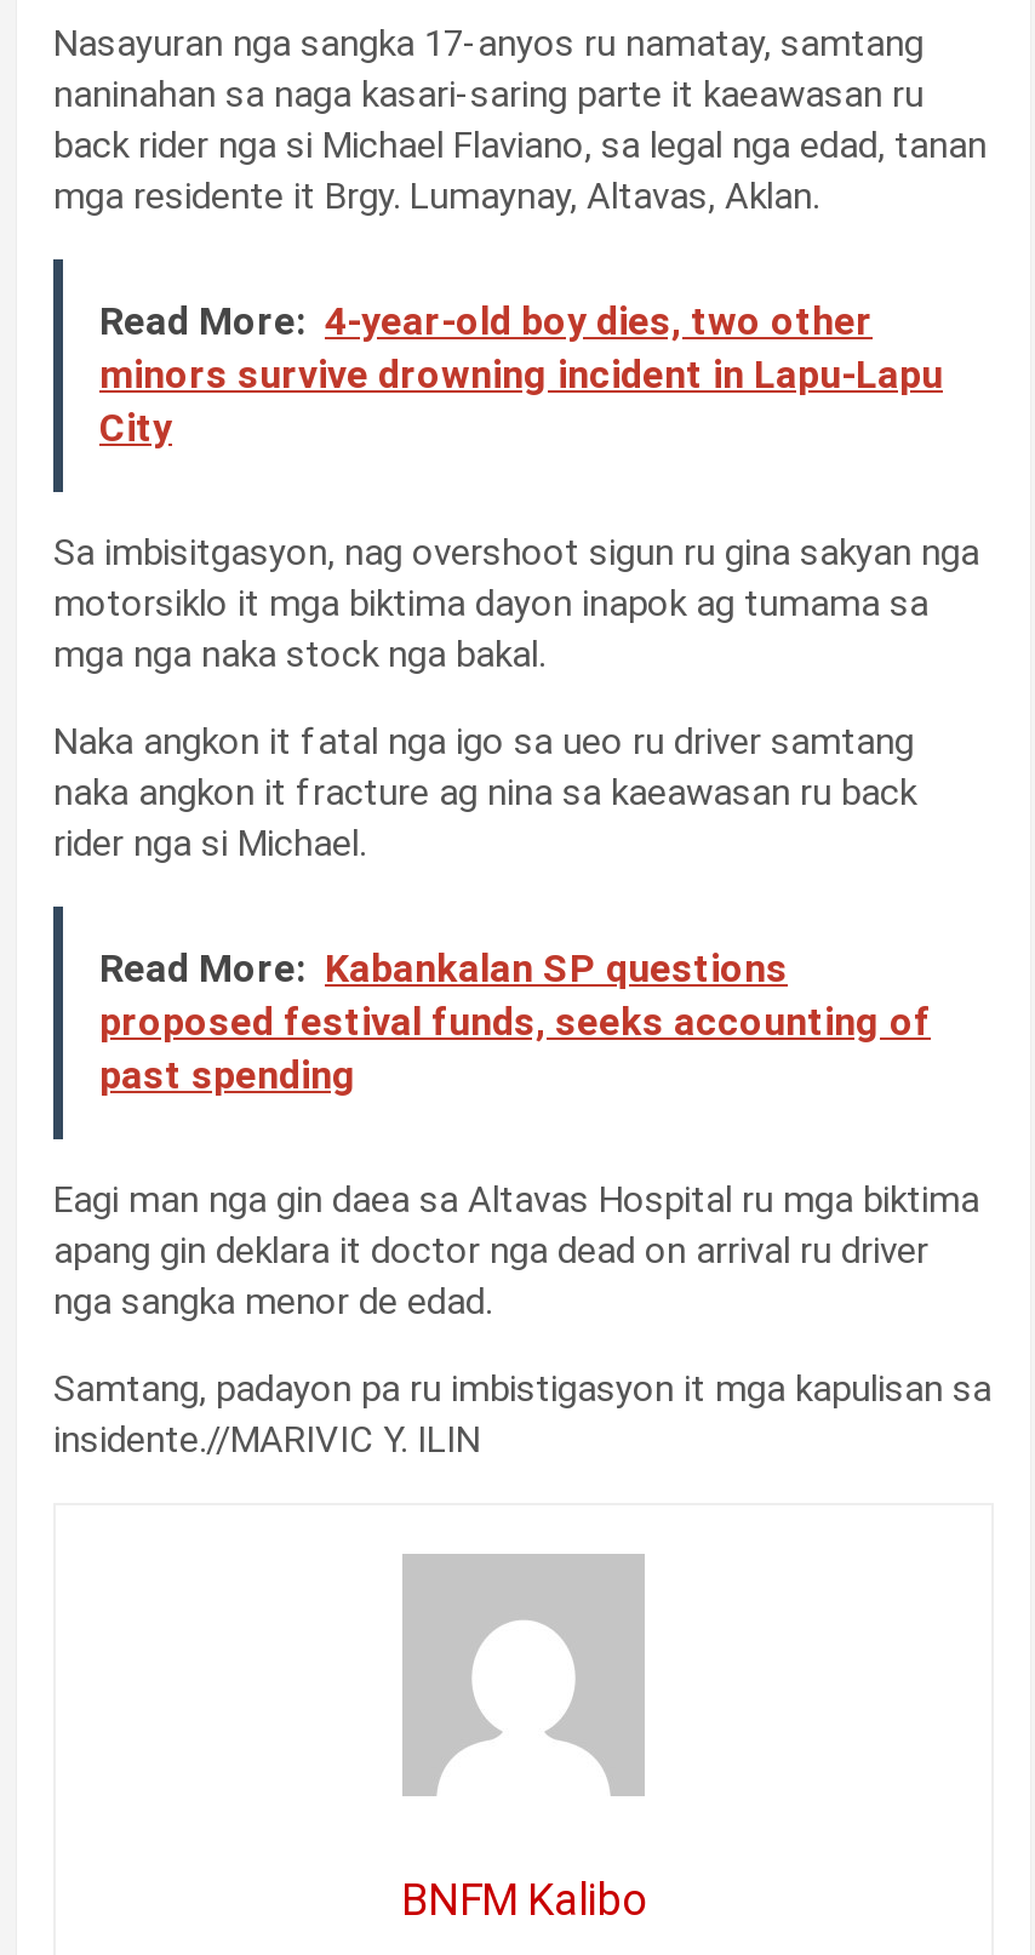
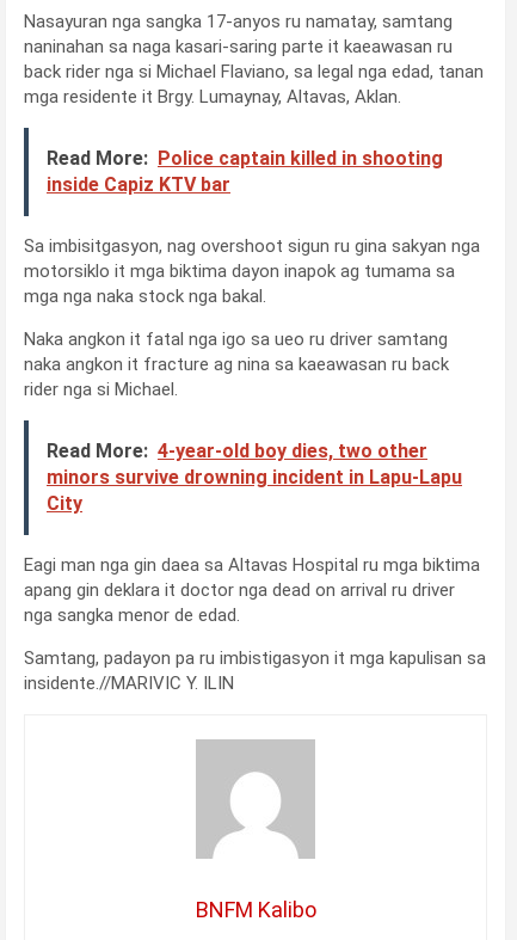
none -> [47,147,443,196] Read More: Police captain killed in shooting | inside Capiz KTV bar
moved [99,298,943,450] -> [47,439,462,515]: Read More: 4-year-old boy dies, two other | minors survive drowning incident in Lapu-Lapu | City
[99,945,931,1098] Read More: Kabankalan SP questions | proposed festival funds, seeks accounting of | past spending -> none

